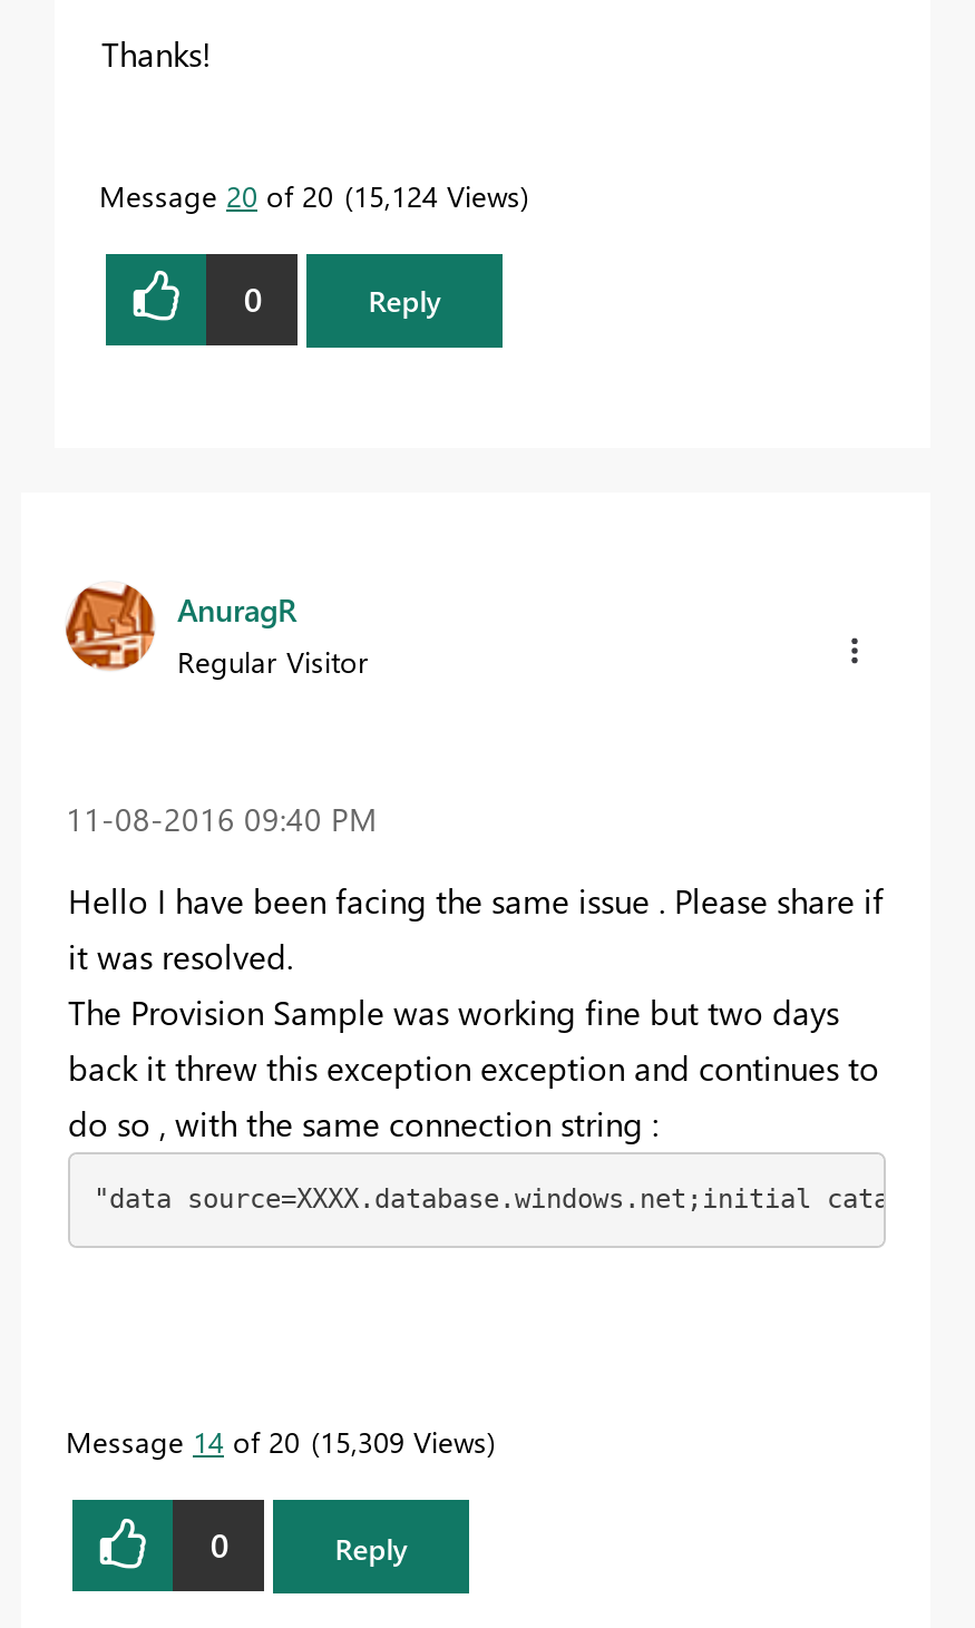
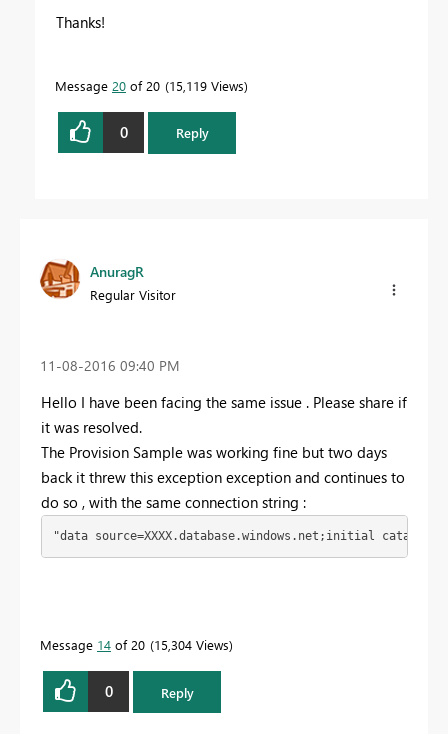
[99,175,520,213] Message 20 of 20 15,124 Views -> [55,76,244,93] Message 20 of 20 15,119 Views
[66,1422,487,1460] Message 14 of 20 15,309 Views -> [40,636,229,653] Message 14 of 20 15,304 Views

